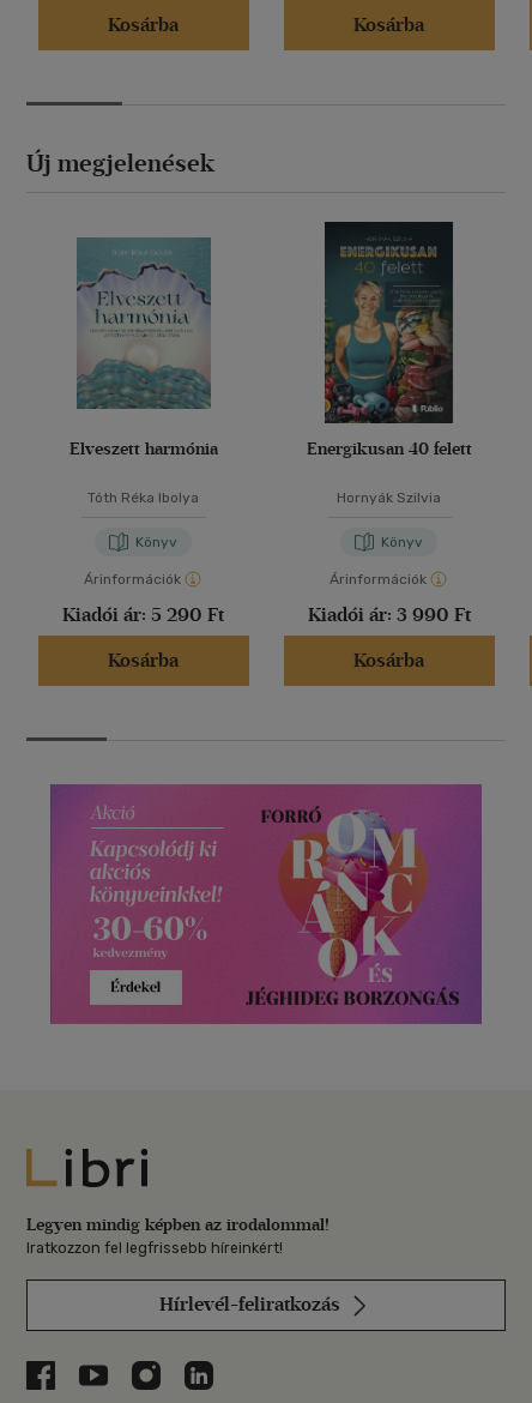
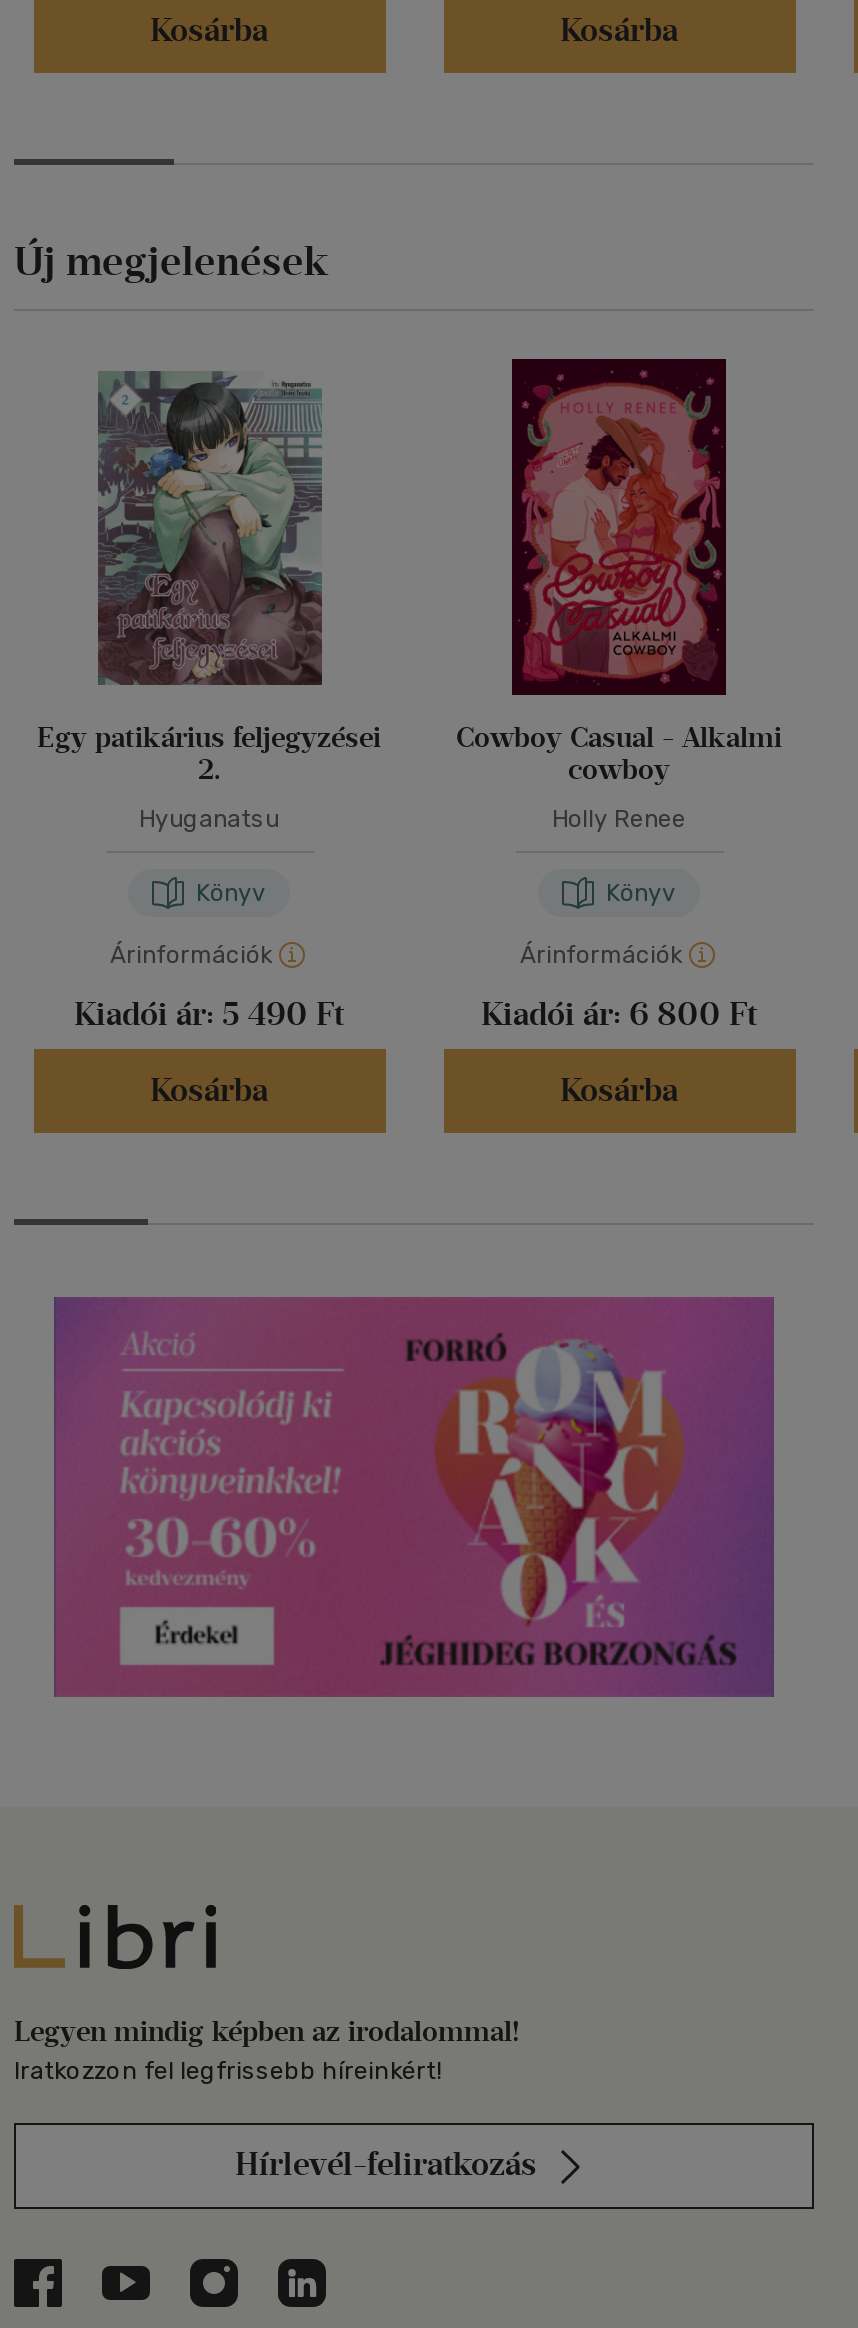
[306,222,471,460] [image] | Energikusan 40 felett -> [456,359,782,788] [image] | Cowboy Casual - Alkalmi | cowboy
[69,229,217,460] [image] | Elveszett harmónia -> [37,369,381,788] [image] | Egy patikárius feljegyzései | 2.
[87,490,199,506] Tóth Réka Ibolya -> [139,806,279,834] Hyuganatsu
[337,490,441,506] Hornyák Szilvia -> [552,806,686,834] Holly Renee
[62,604,224,626] Kiadói ár: 5 290 Ft -> [74,996,344,1034] Kiadói ár: 5 490 Ft
[307,604,470,626] Kiadói ár: 3 990 Ft -> [481,996,757,1034] Kiadói ár: 6 800 Ft

